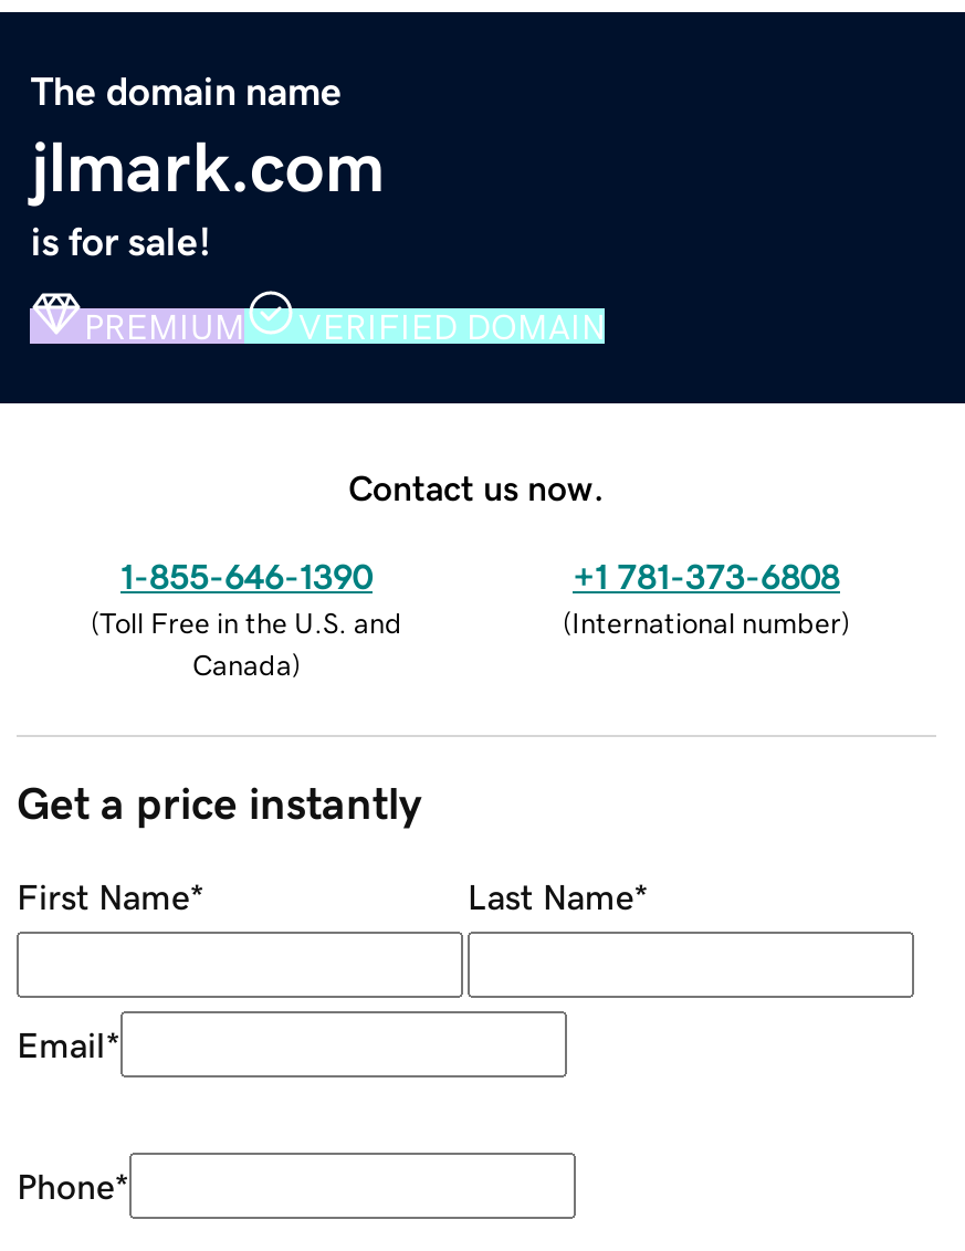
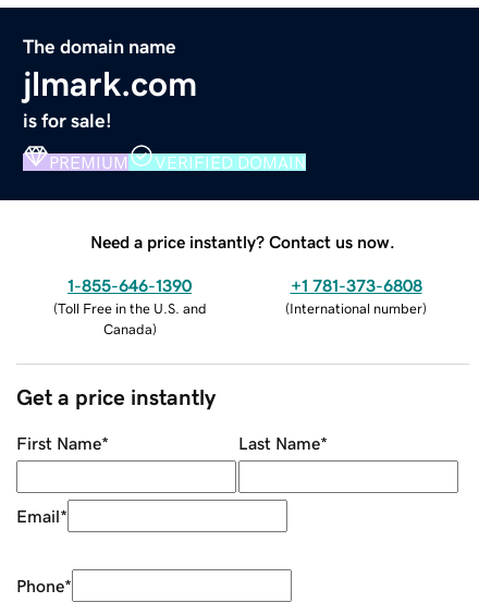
[348,469,605,504] Contact us now. -> [90,233,395,250] Need a price instantly? Contact us now.

